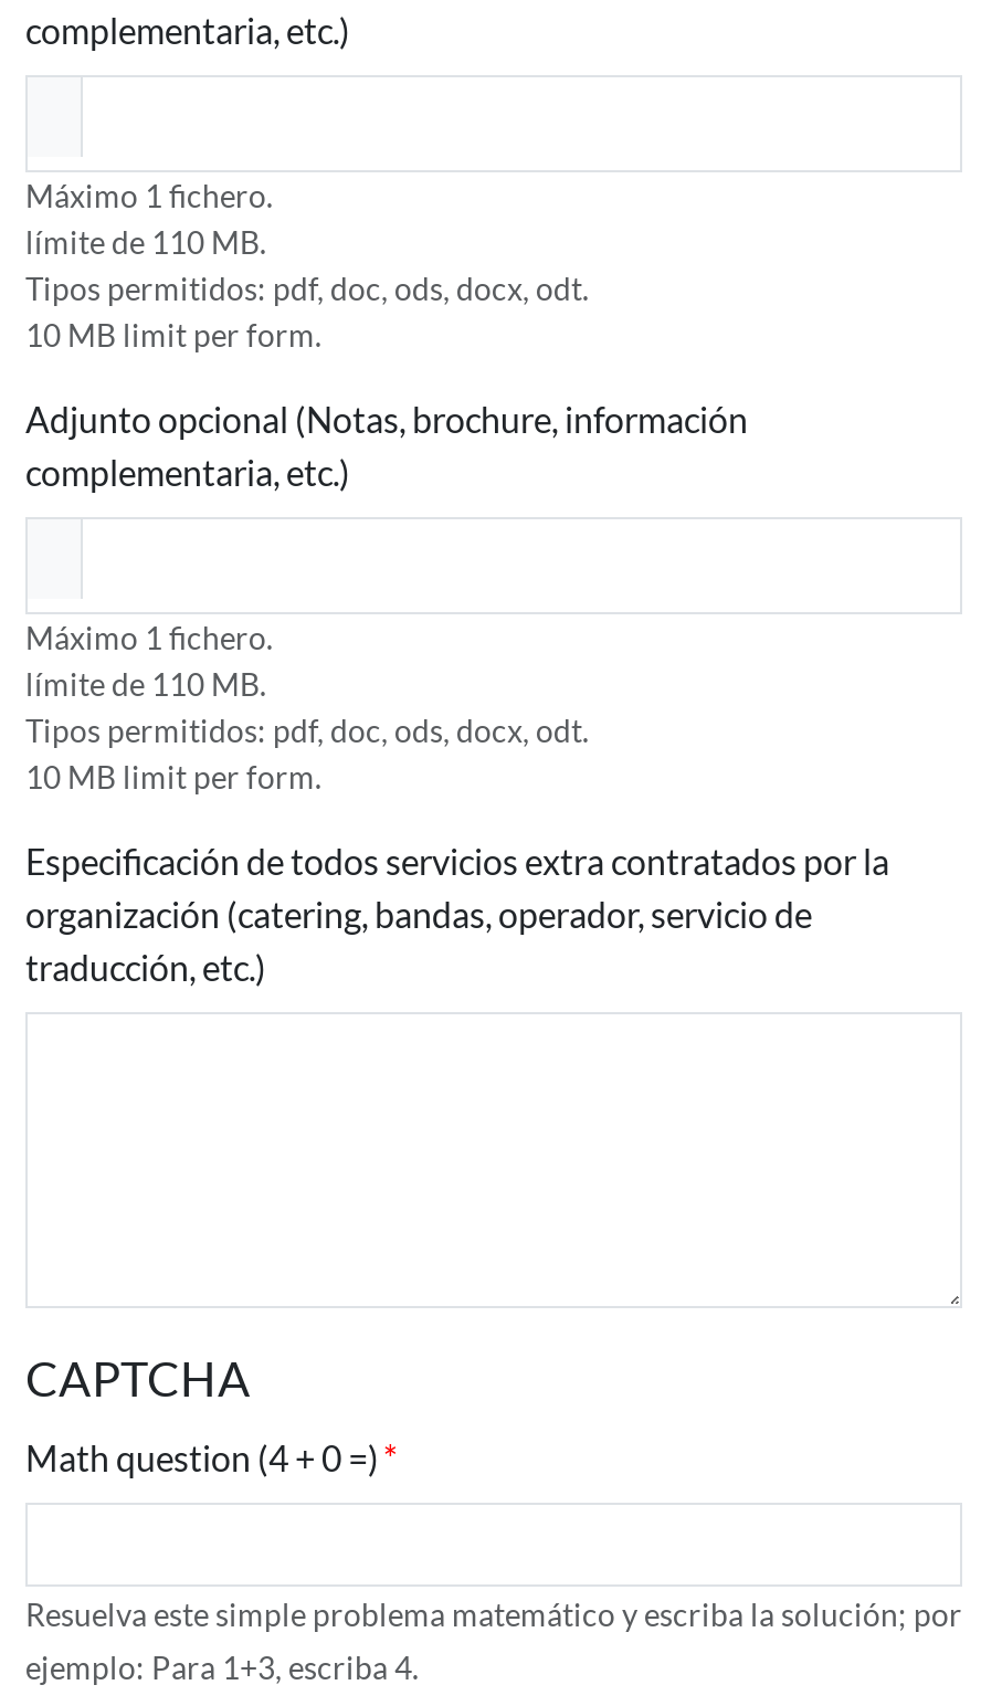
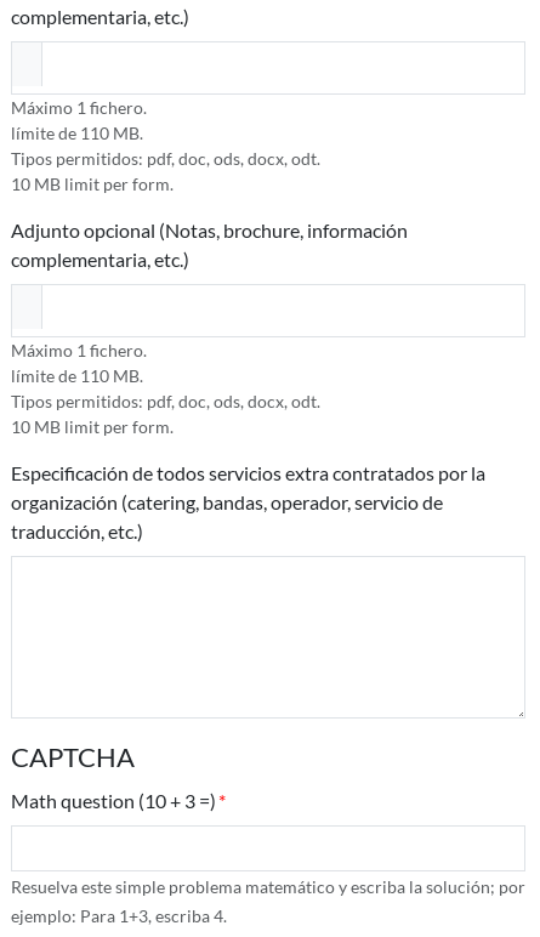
[25,1436,379,1478] Math question (4 + 0 =) -> [11,789,216,812] Math question (10 + 3 =)

